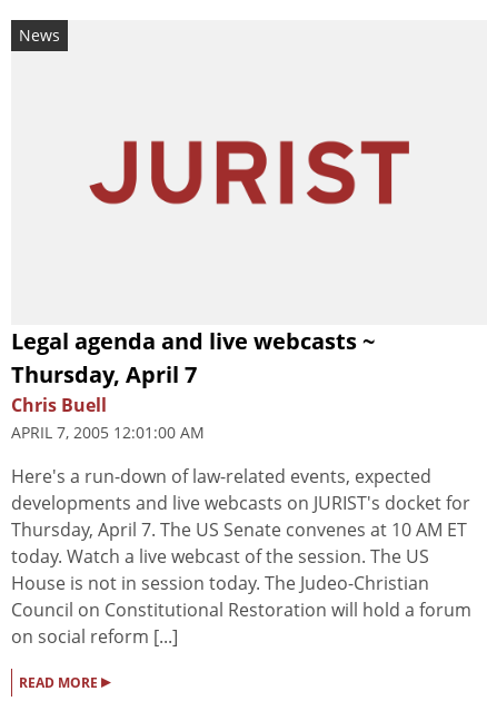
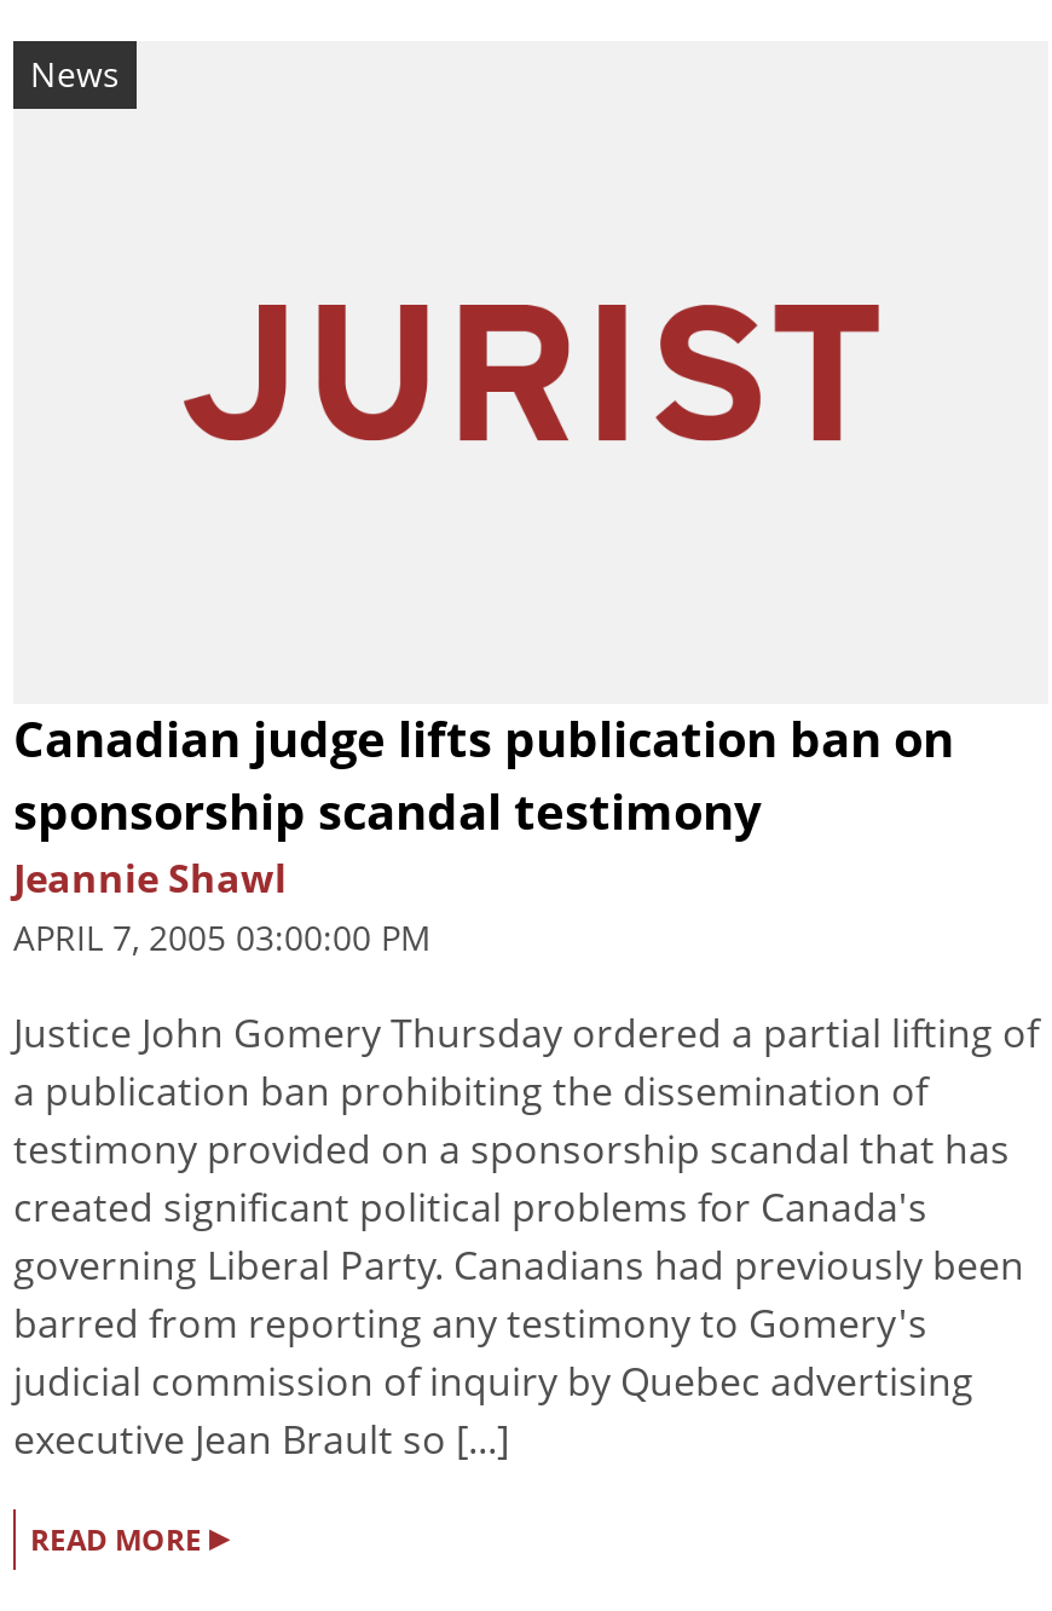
[11,326,375,443] Legal agenda and live webcasts ~ | Thursday, April 7 | Chris Buell | APRIL 7, 2005 12:01:00 AM -> [13,706,954,960] Canadian judge lifts publication ban on | sponsorship scandal testimony | Jeannie Shawl | APRIL 7, 2005 03:00:00 PM
[11,464,471,649] Here's a run-down of law-related events, expected | developments and live webcasts on JURIST's docket for | Thursday, April 7. The US Senate convenes at 10 AM ET | today. Watch a live webcast of the session. The US | House is not in session today. The Judeo-Christian | Council on Constitutional Restoration will hold a forum | on social reform [...] -> [13,1006,1039,1465] Justice John Gomery Thursday ordered a partial lifting of | a publication ban prohibiting the dissemination of | testimony provided on a sponsorship scandal that has | created significant political problems for Canada's | governing Liberal Party. Canadians had previously been | barred from reporting any testimony to Gomery's | judicial commission of inquiry by Quebec advertising | executive Jean Brault so [...]

